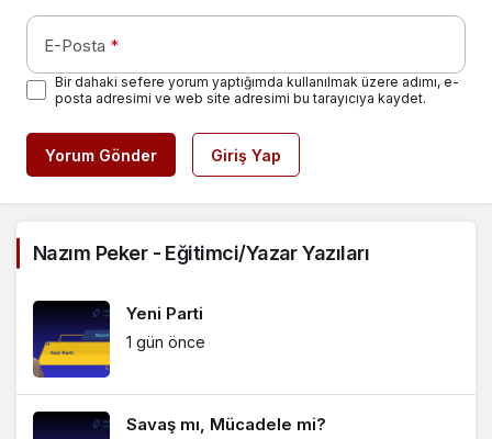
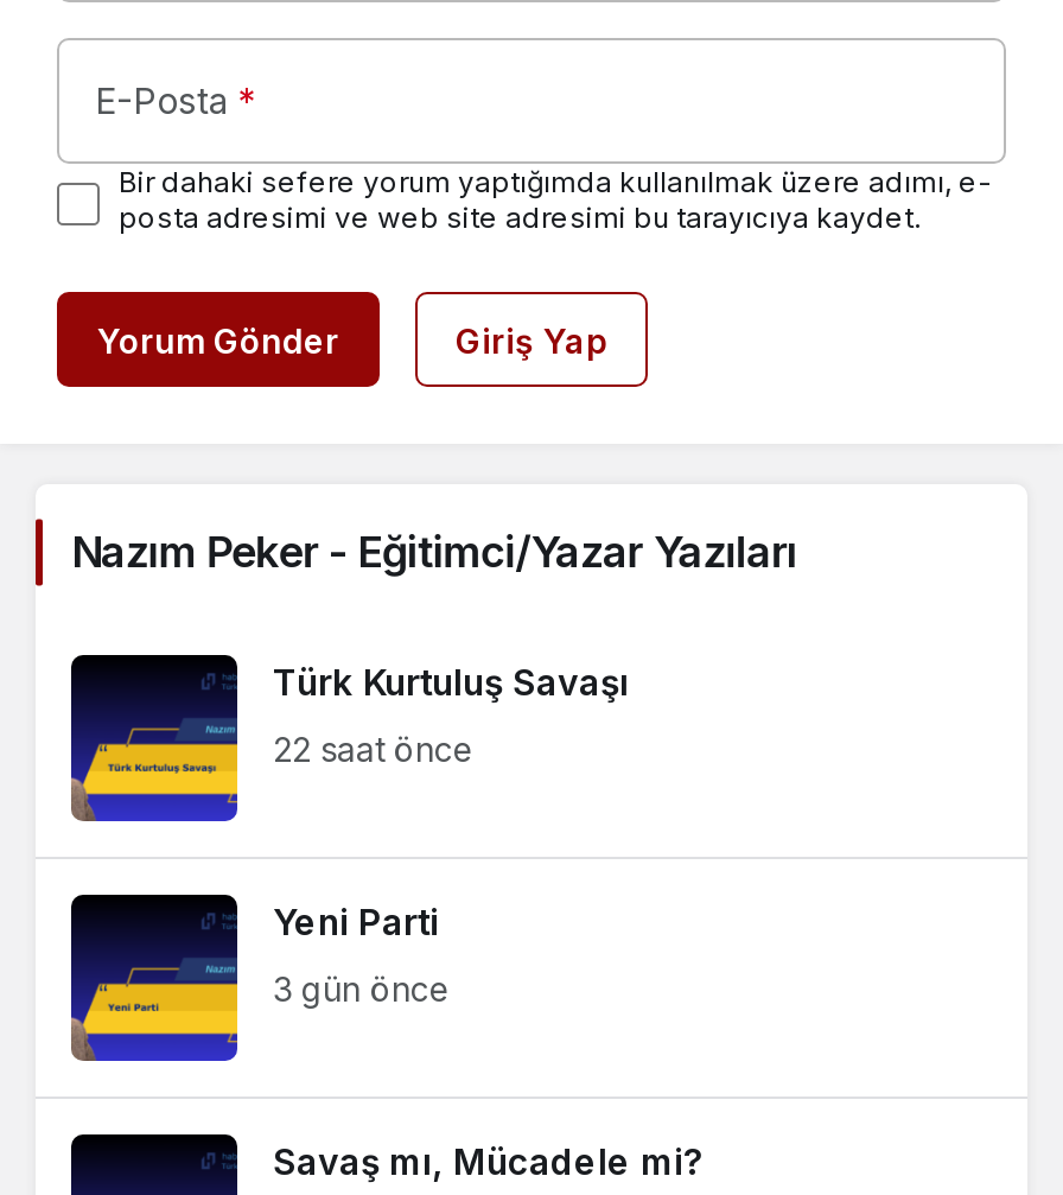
none -> [273,661,629,770] Türk Kurtuluş Savaşı | 22 saat önce
[126,333,205,351] 1 gün önce -> [273,970,451,1010] 3 gün önce

